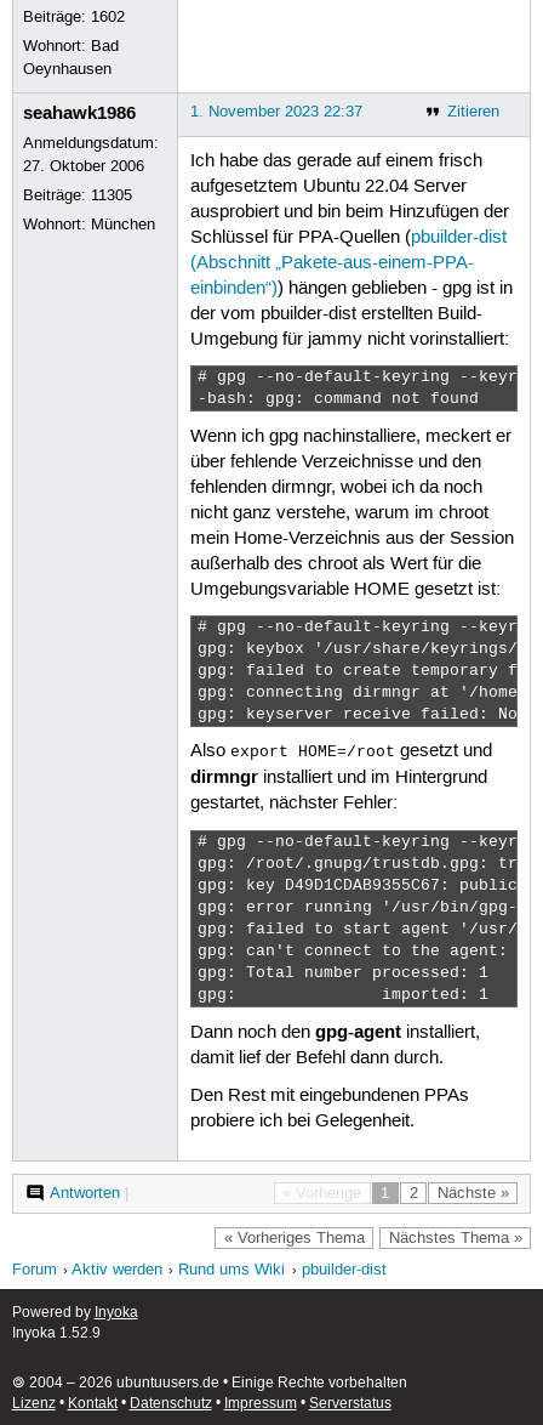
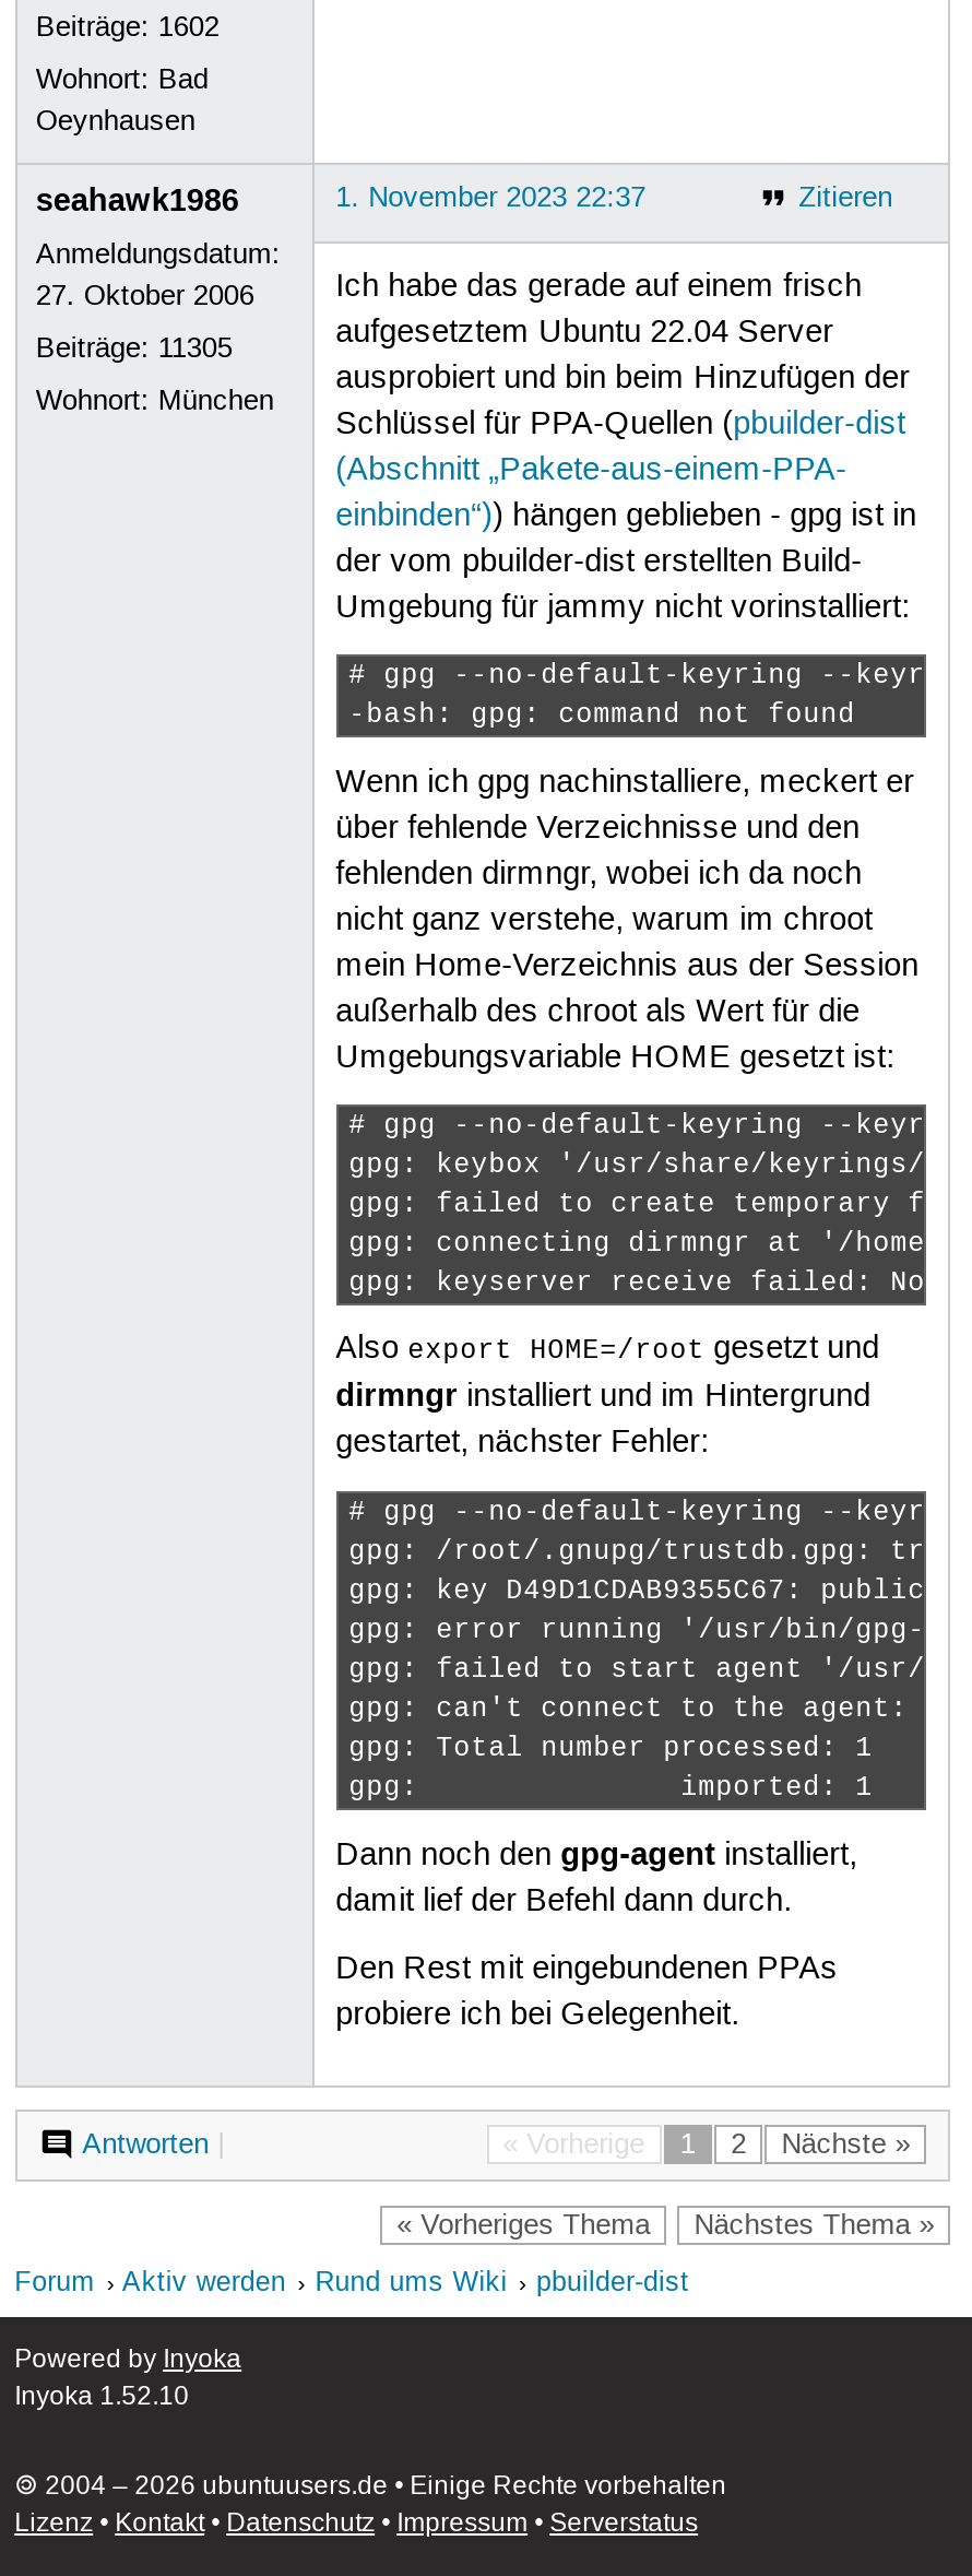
[12,1325,100,1343] Inyoka 1.52.9 -> [14,2382,189,2415] Inyoka 1.52.10

